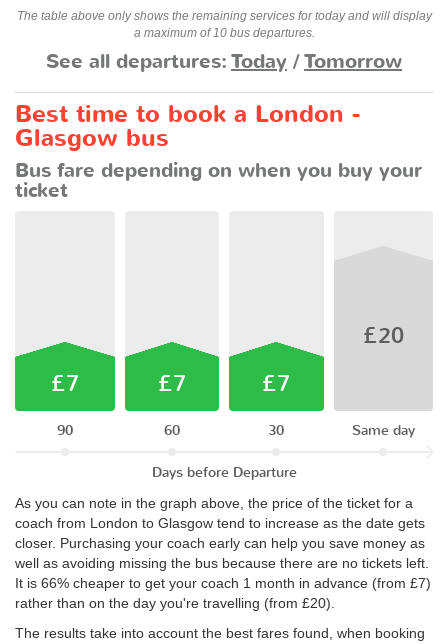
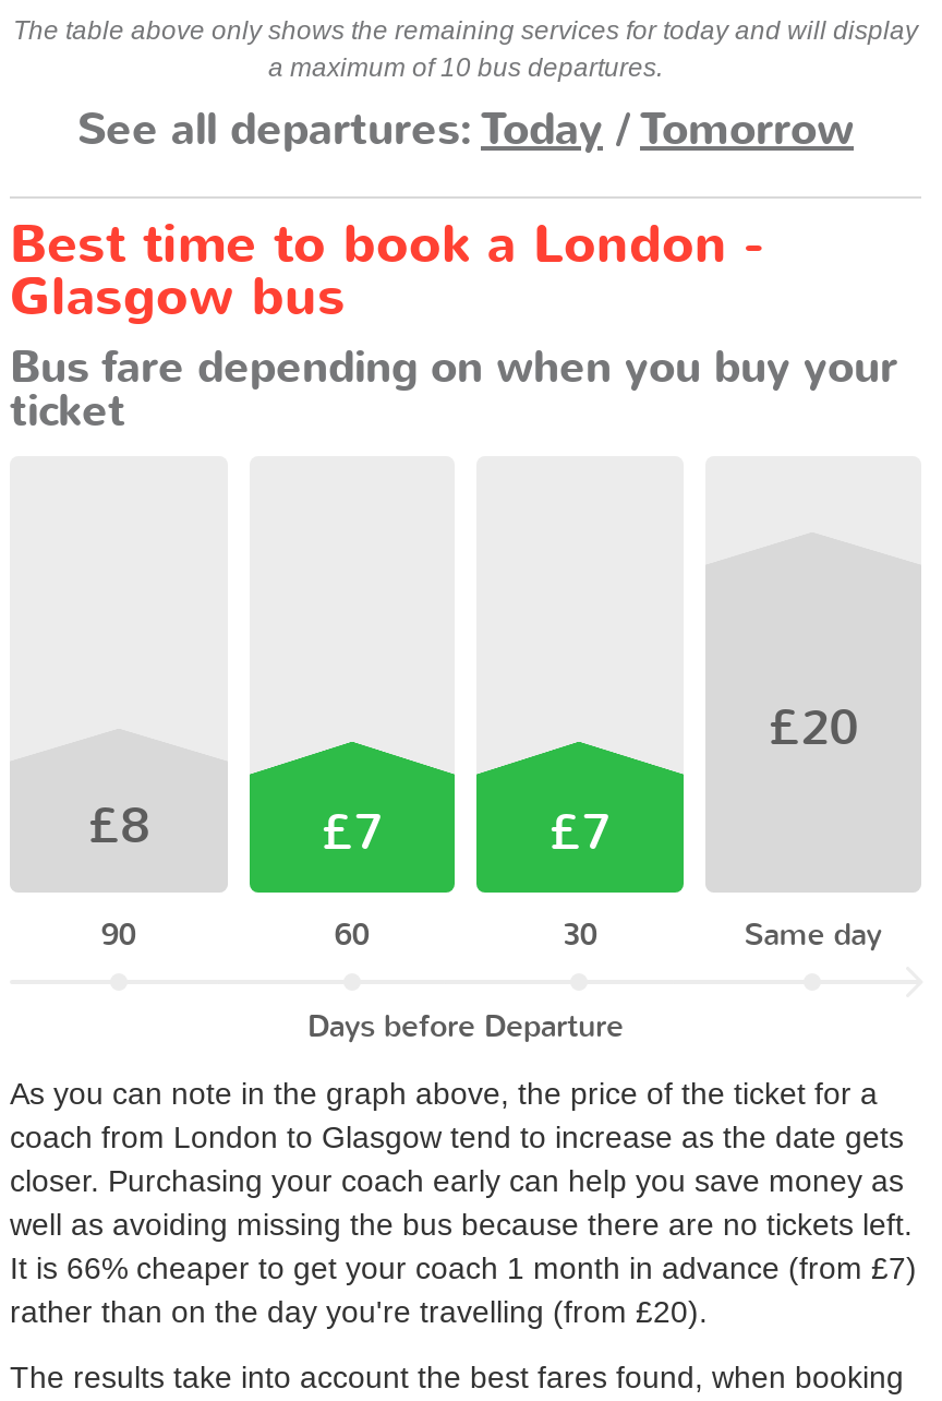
[51,369,79,399] £7 -> [88,794,149,859] £8

